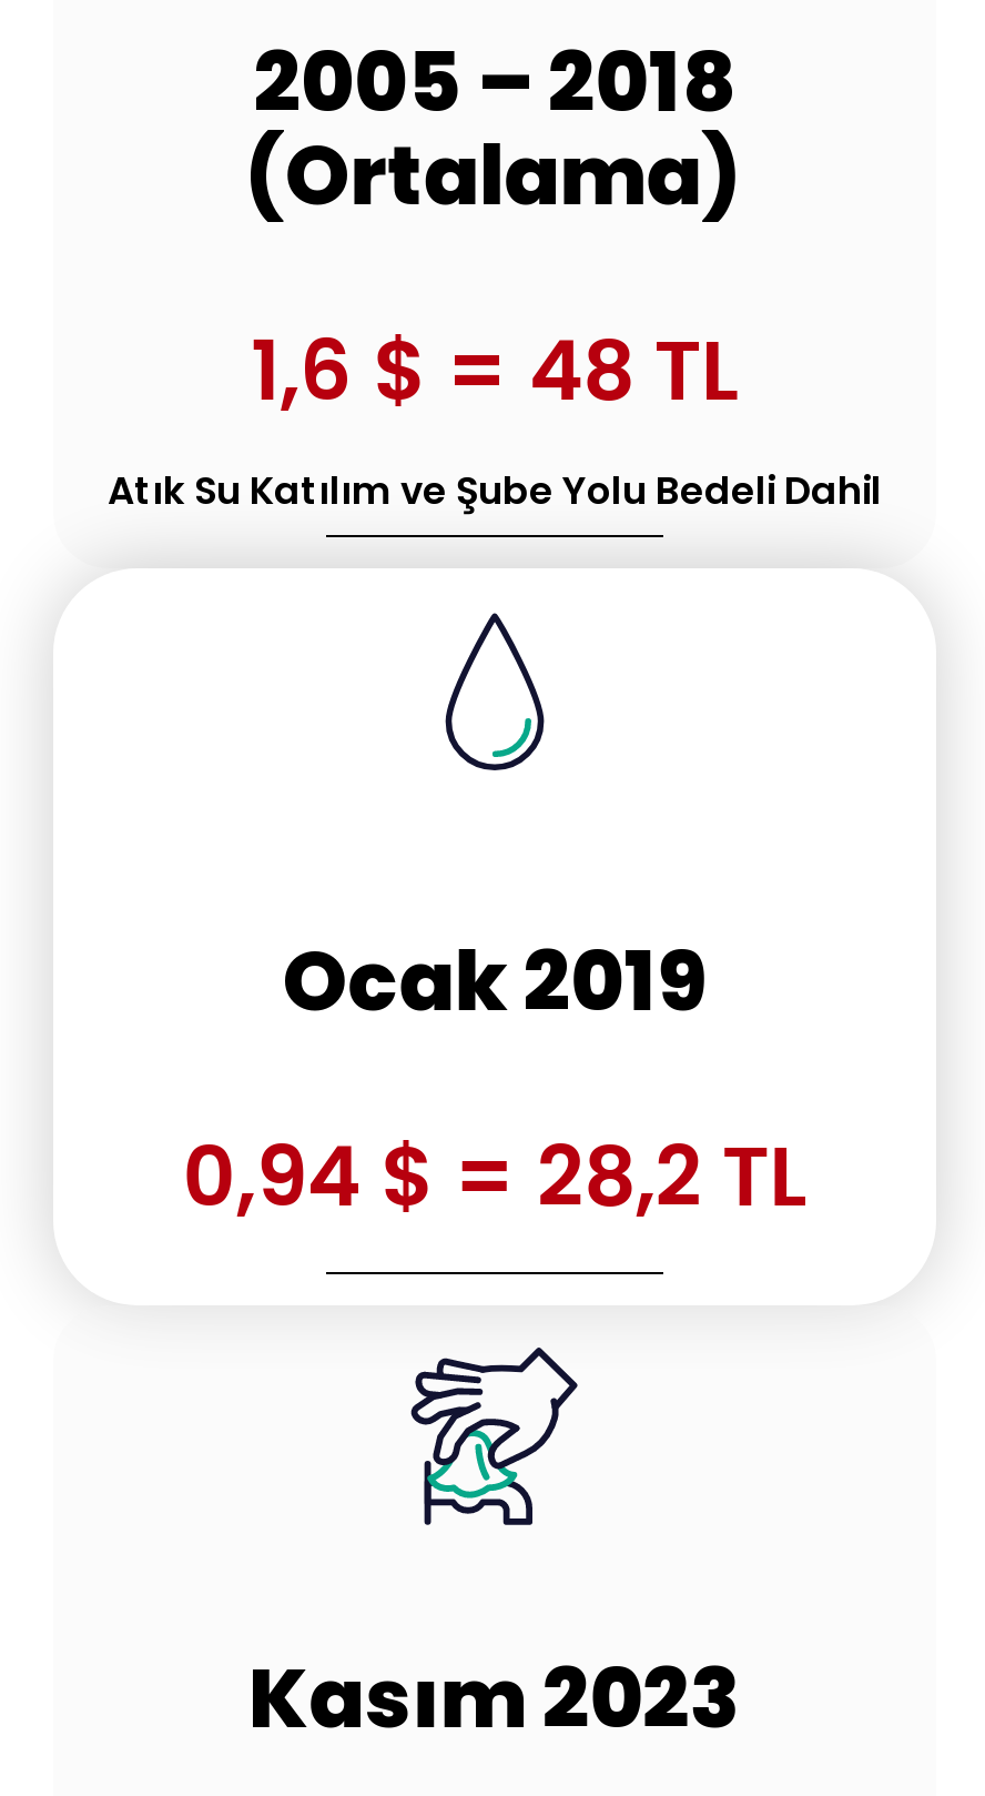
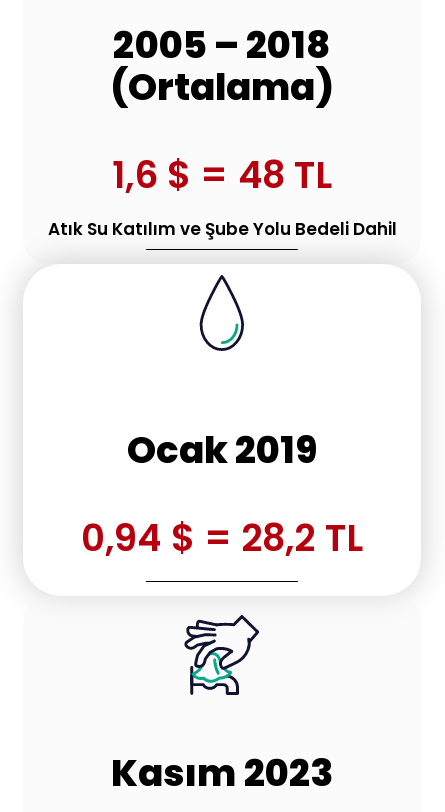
[444,595,546,773] [image] -> [199,274,245,355] [image]

